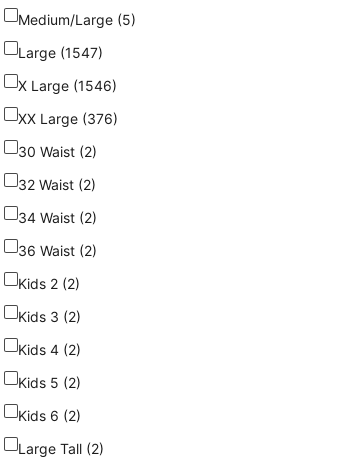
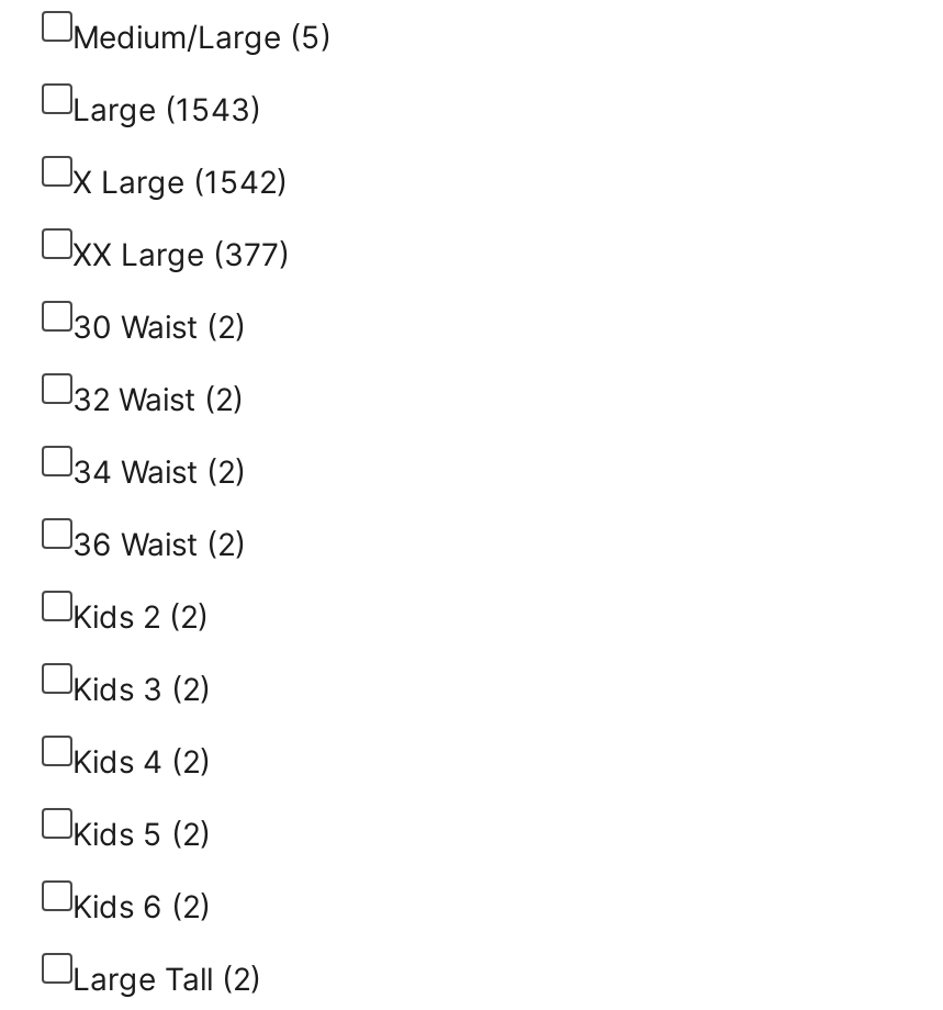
[18,44,103,61] Large (1547) -> [72,90,261,127] Large (1543)
[18,77,117,94] X Large (1546) -> [72,162,288,200] X Large (1542)
[18,110,118,127] XX Large (376) -> [72,235,290,272] XX Large (377)

